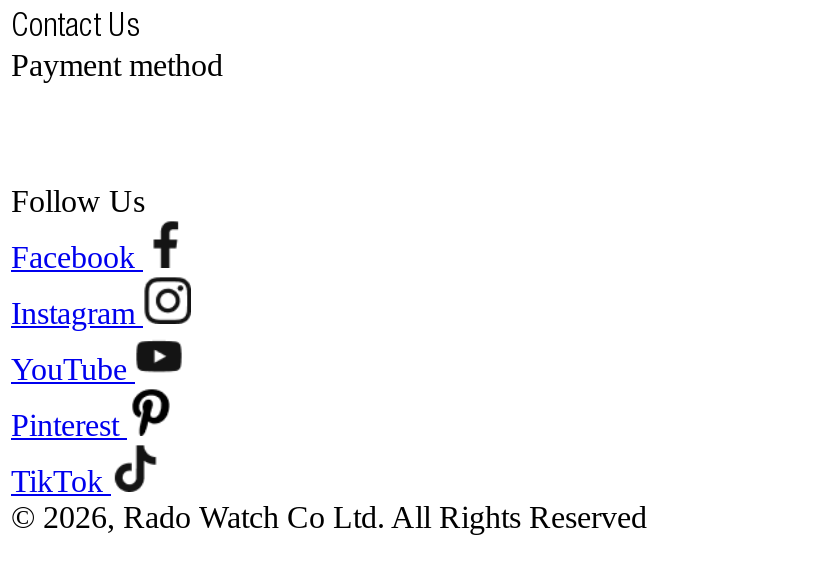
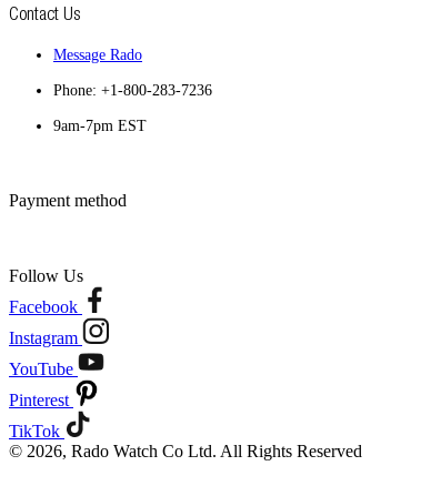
none -> [53,47,212,134] Message Rado | Phone: +1-800-283-7236 | 9am-7pm EST

